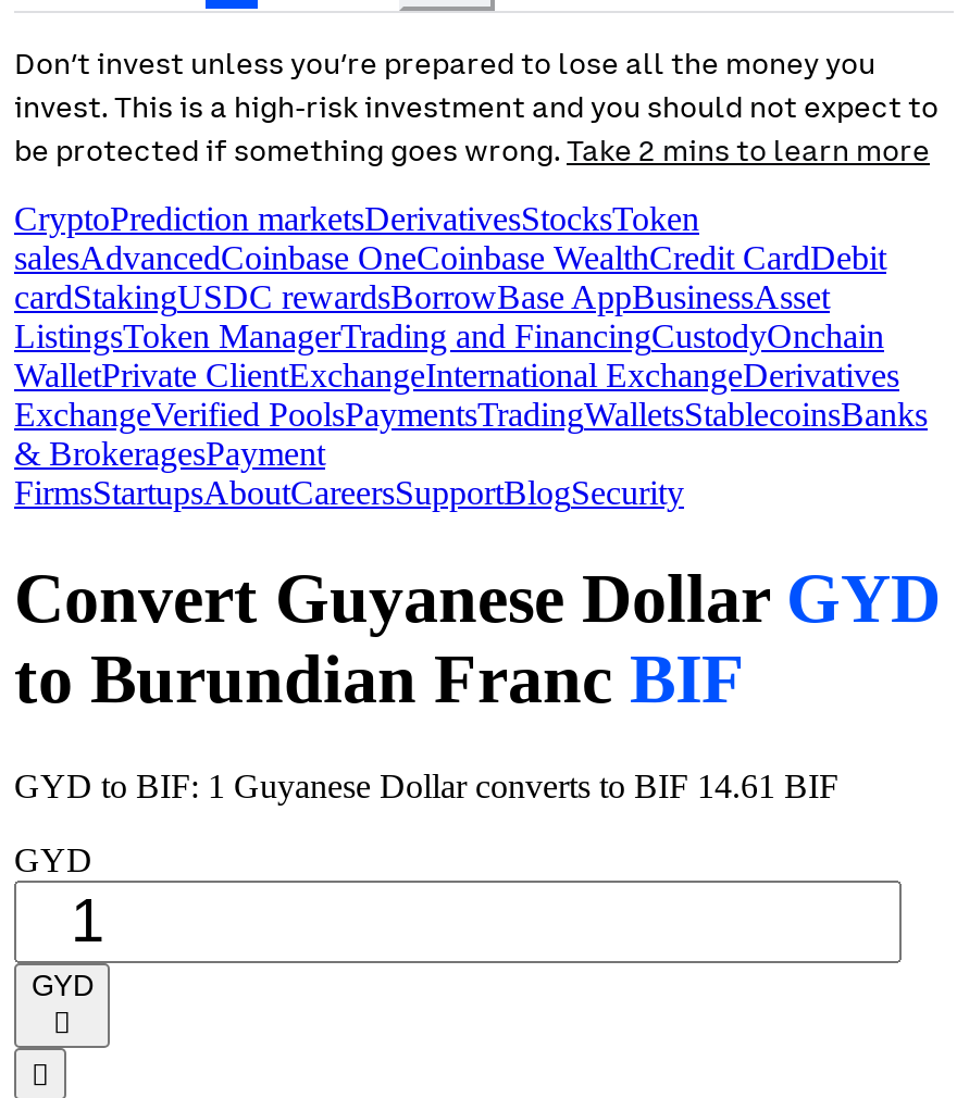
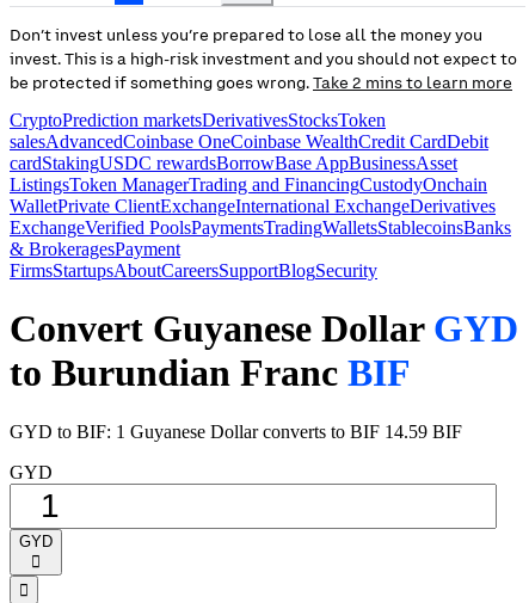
[14,767,838,804] GYD to BIF: 1 Guyanese Dollar converts to BIF 14.61 BIF -> [10,421,462,442] GYD to BIF: 1 Guyanese Dollar converts to BIF 14.59 BIF

